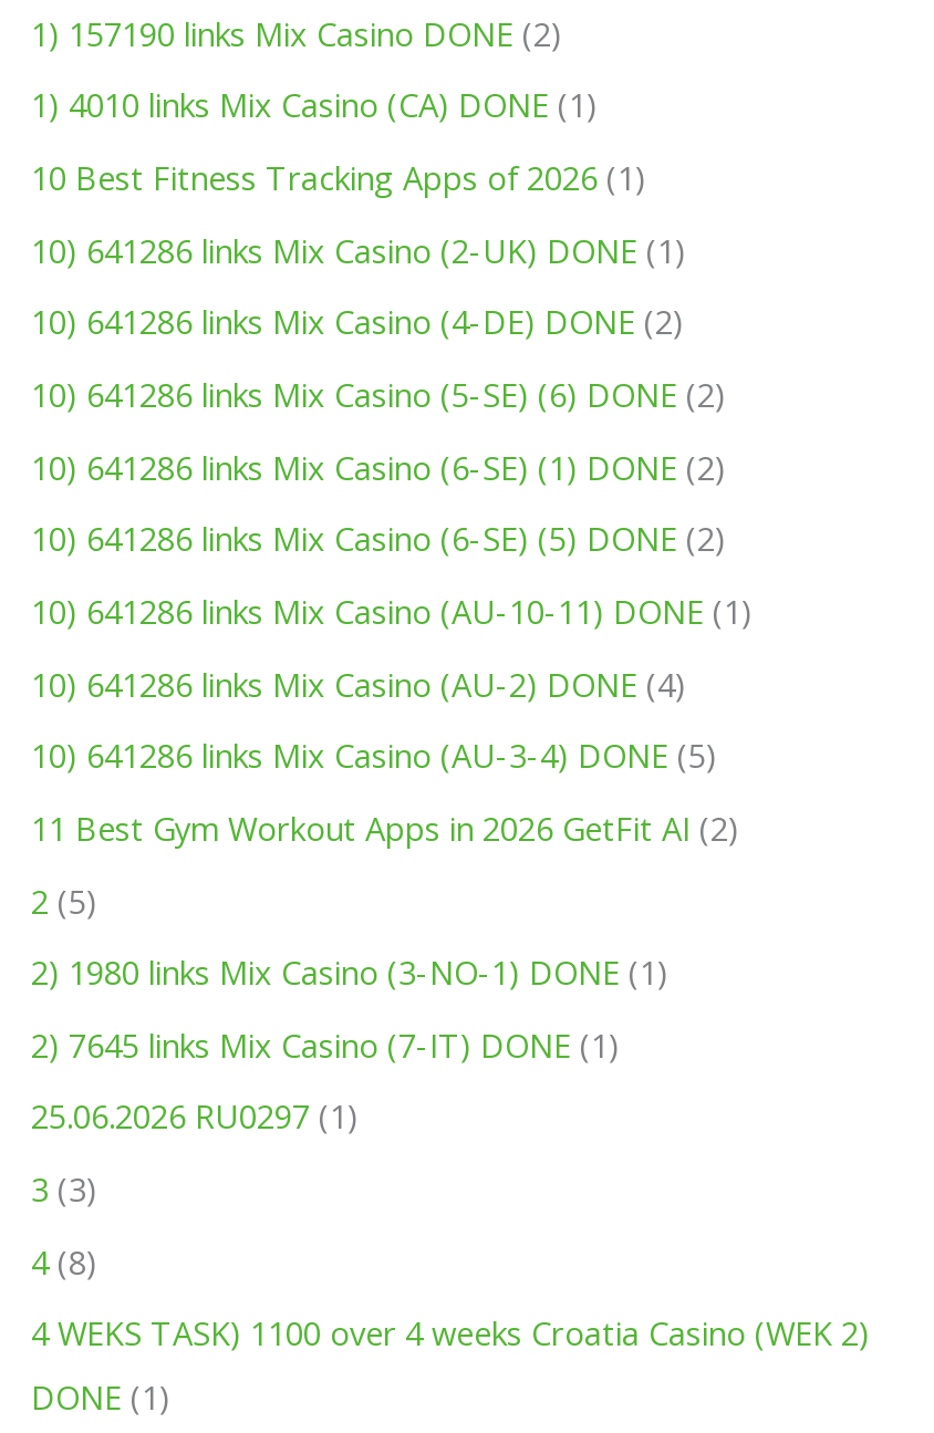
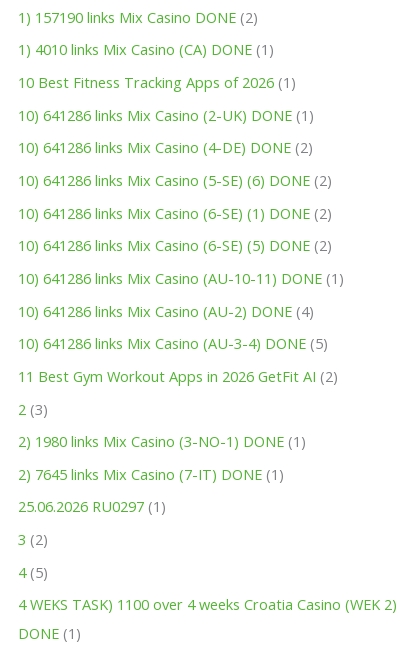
[31,878,97,922] 2 (5) -> [18,398,48,418] 2 (3)
[31,1167,97,1211] 3 (3) -> [18,529,48,549] 3 (2)
[31,1239,97,1283] 4 (8) -> [18,562,48,582] 4 (5)

